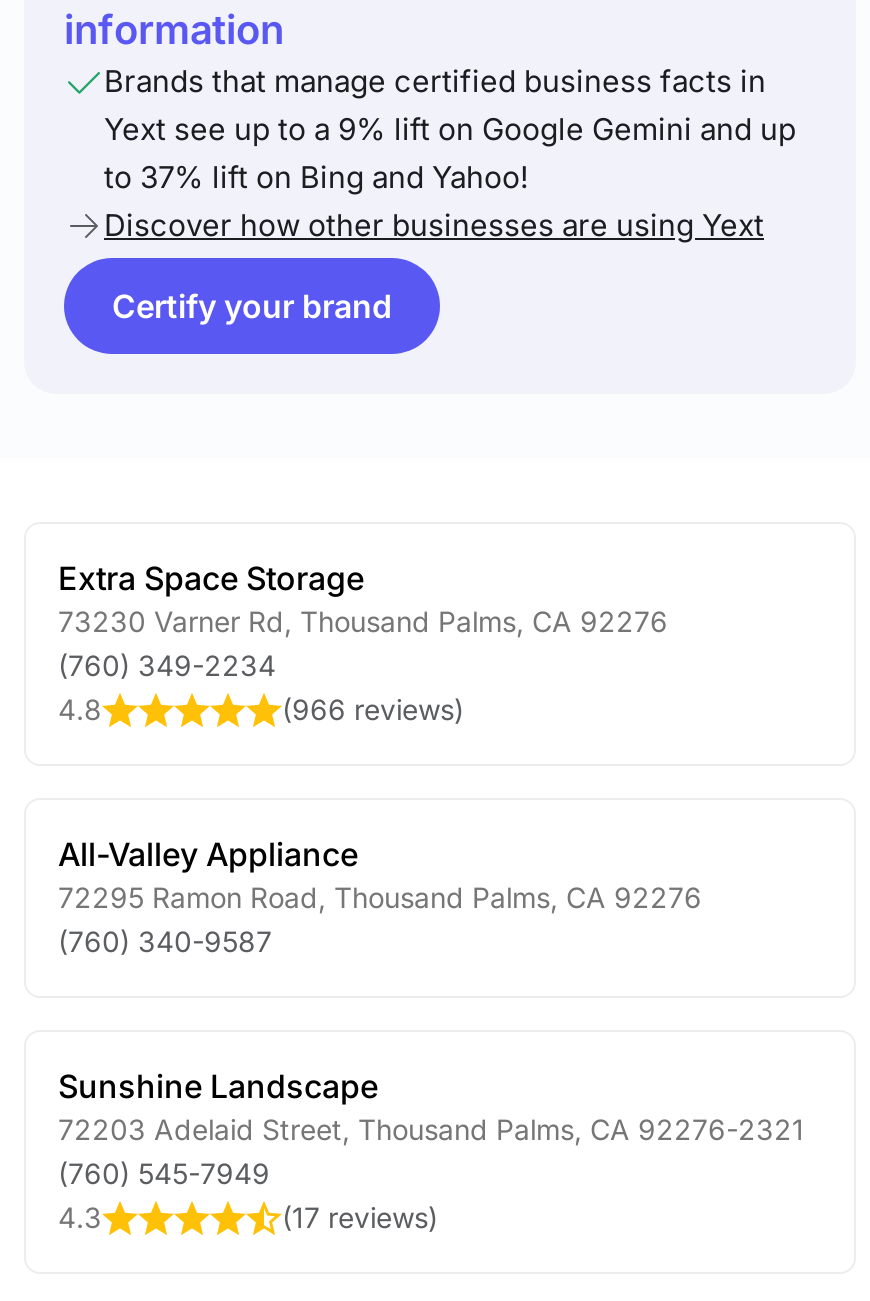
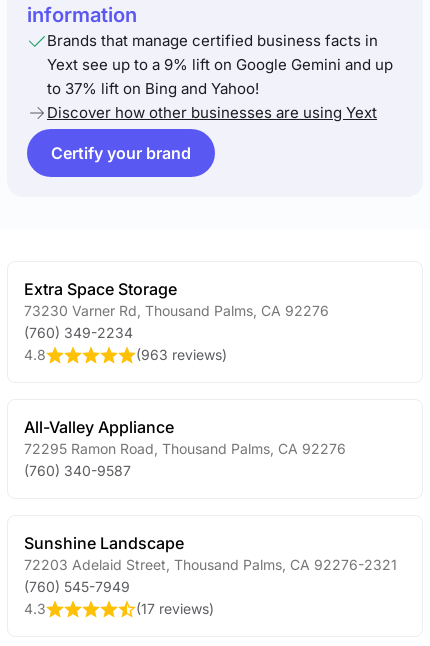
[282,692,464,726] (966 reviews) -> [136,346,227,363] (963 reviews)

